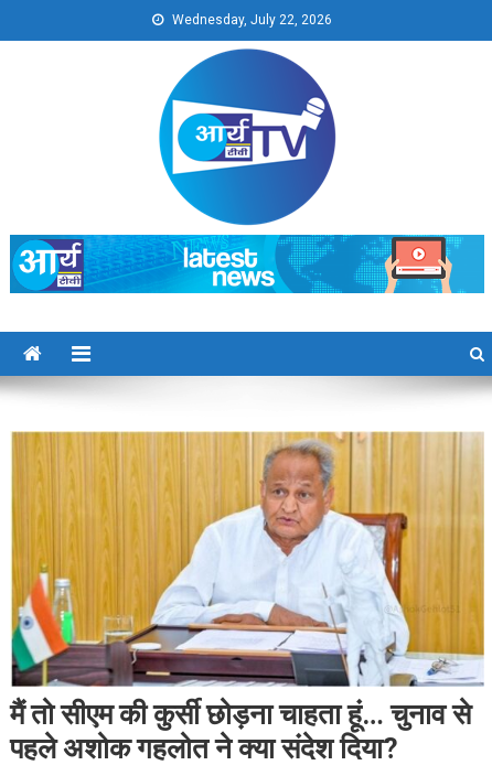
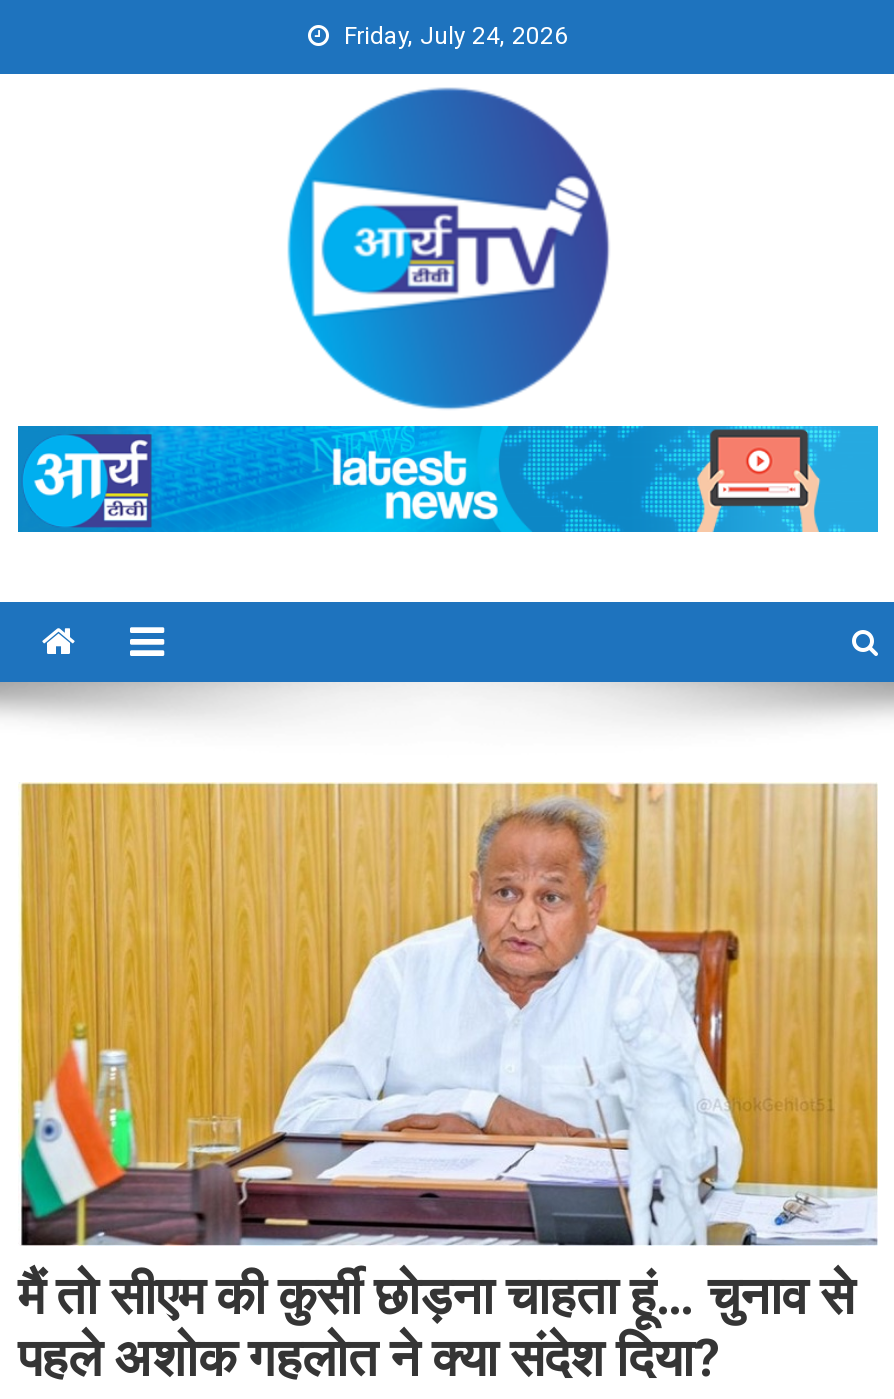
[172,12,331,28] Wednesday, July 22, 2026 -> [344,22,568,50] Friday, July 24, 2026

